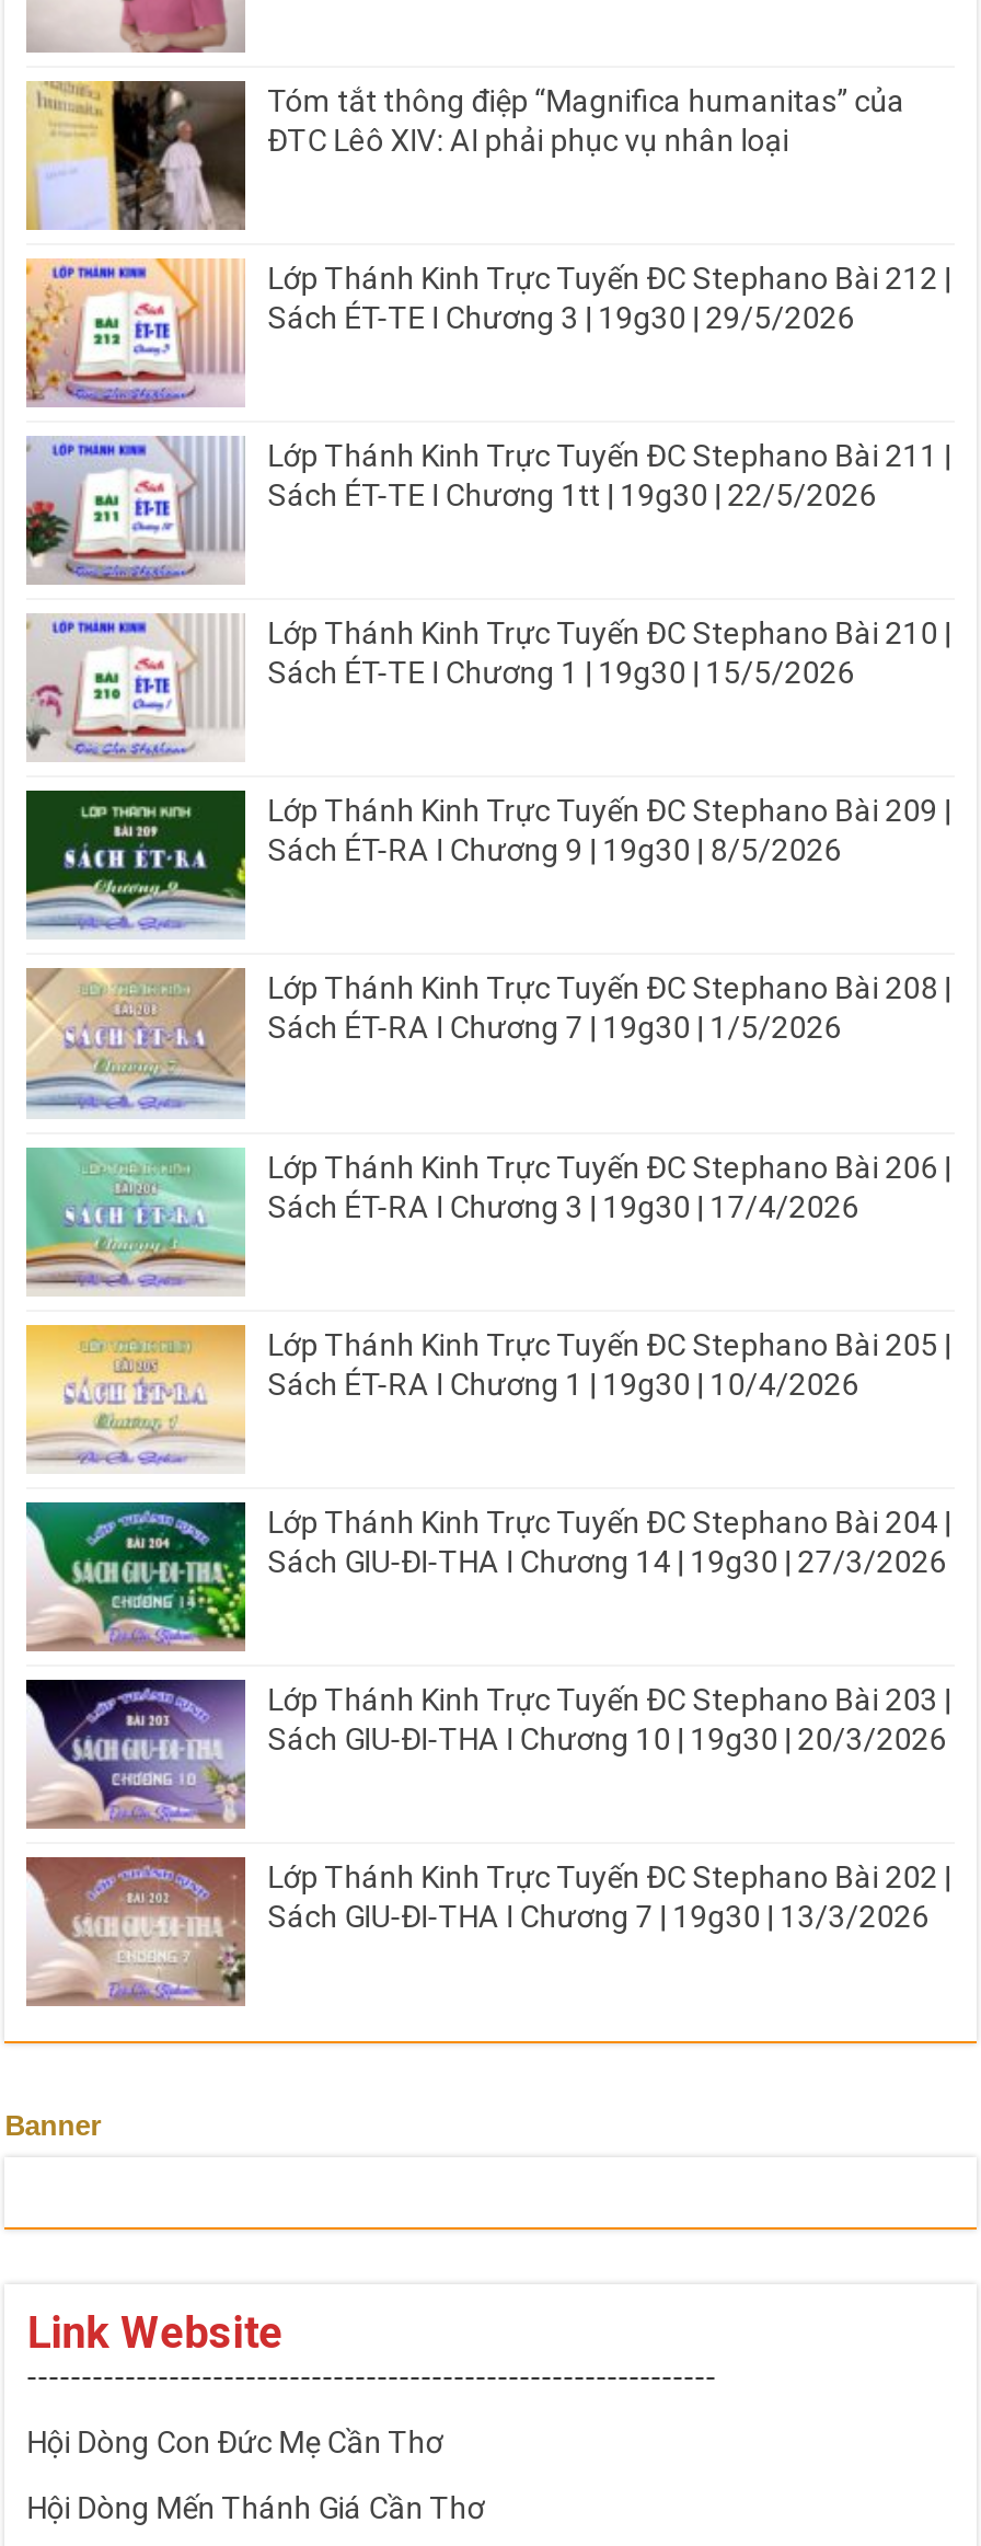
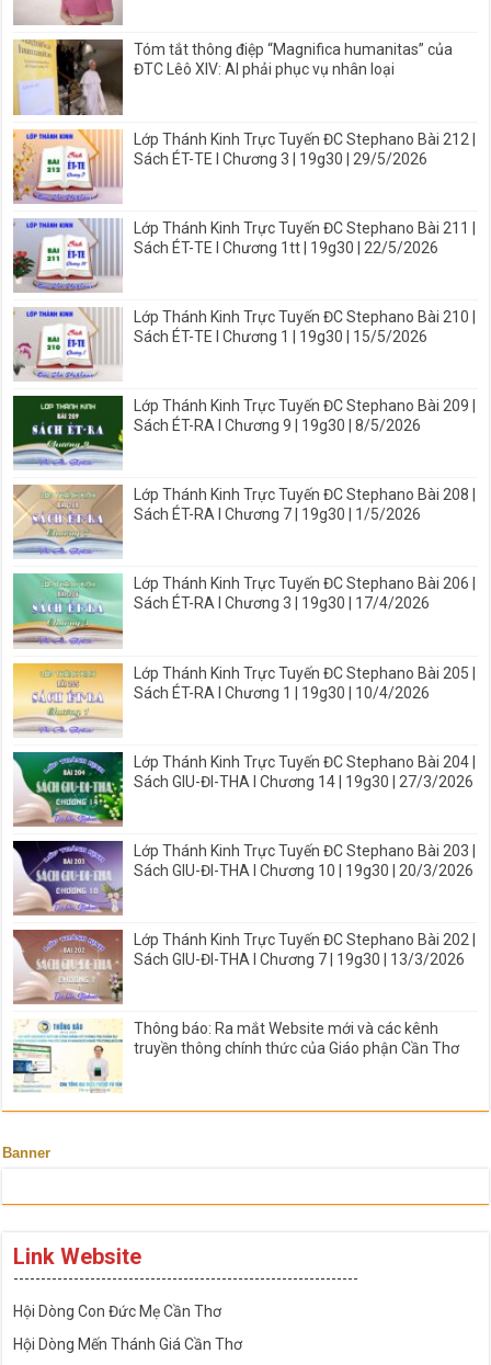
none -> [12,1020,459,1092] [image] | Thông báo: Ra mắt Website mới và các kênh | truyền thông chính thức của Giáo phận Cần Thơ

